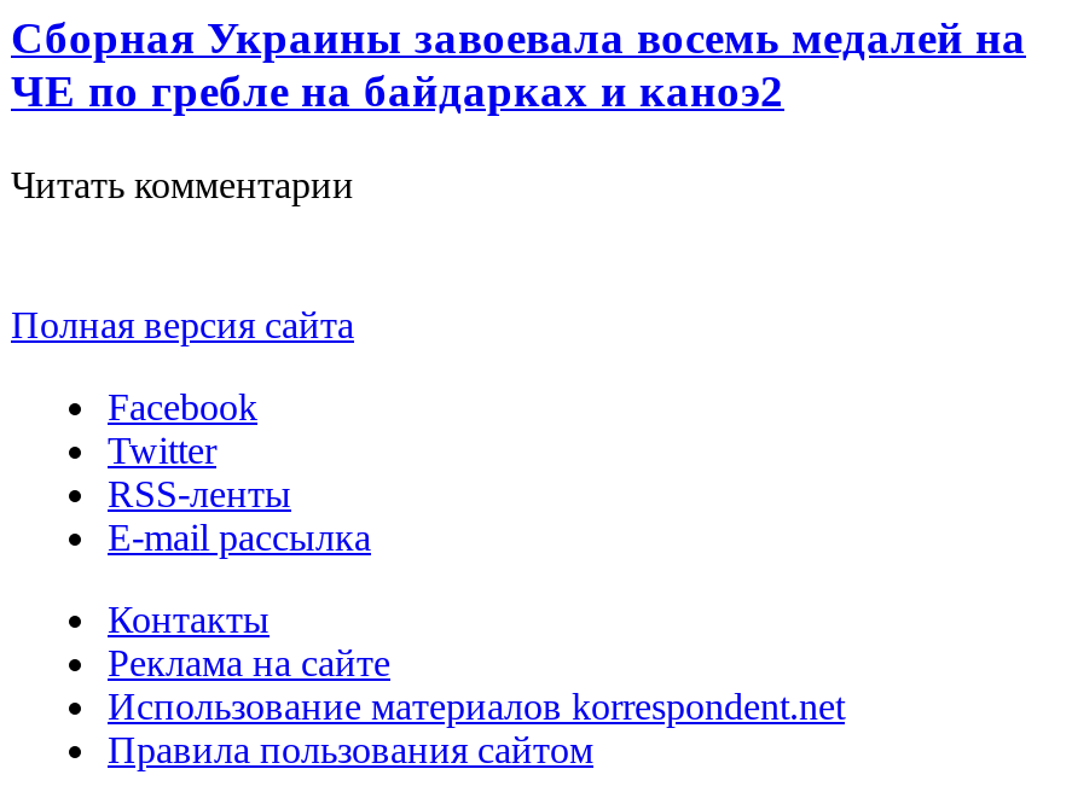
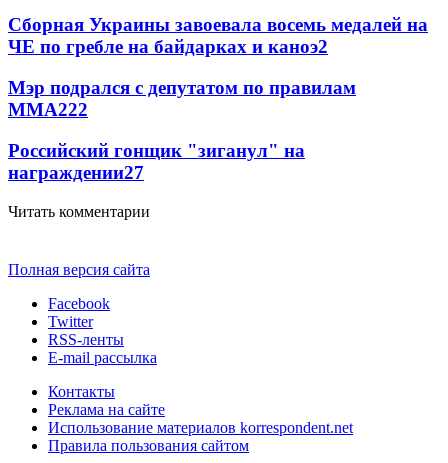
none -> [8,77,356,183] Мэр подрался с депутатом по правилам | ММА222 | Российский гонщик "зиганул" на | награждении27

